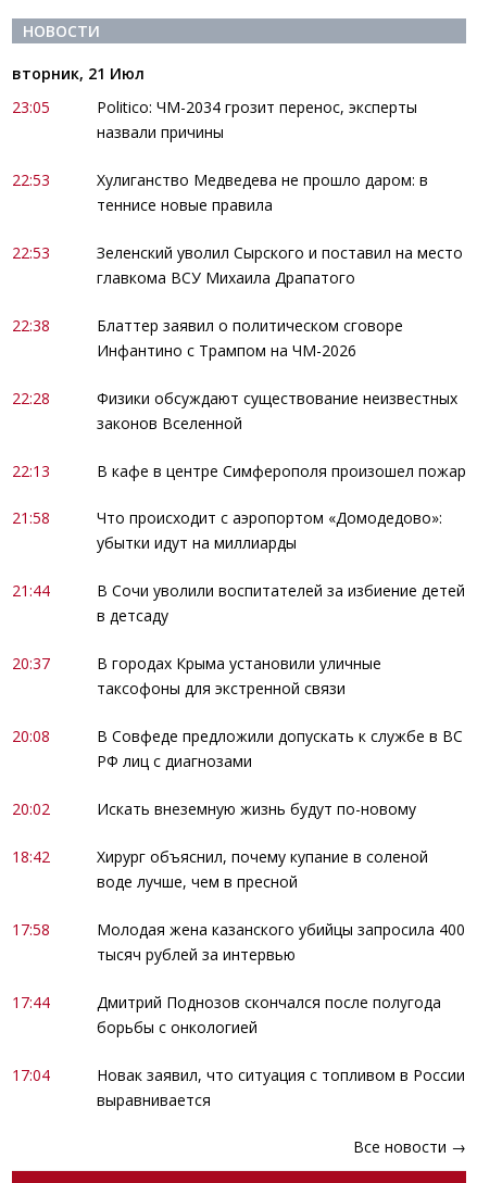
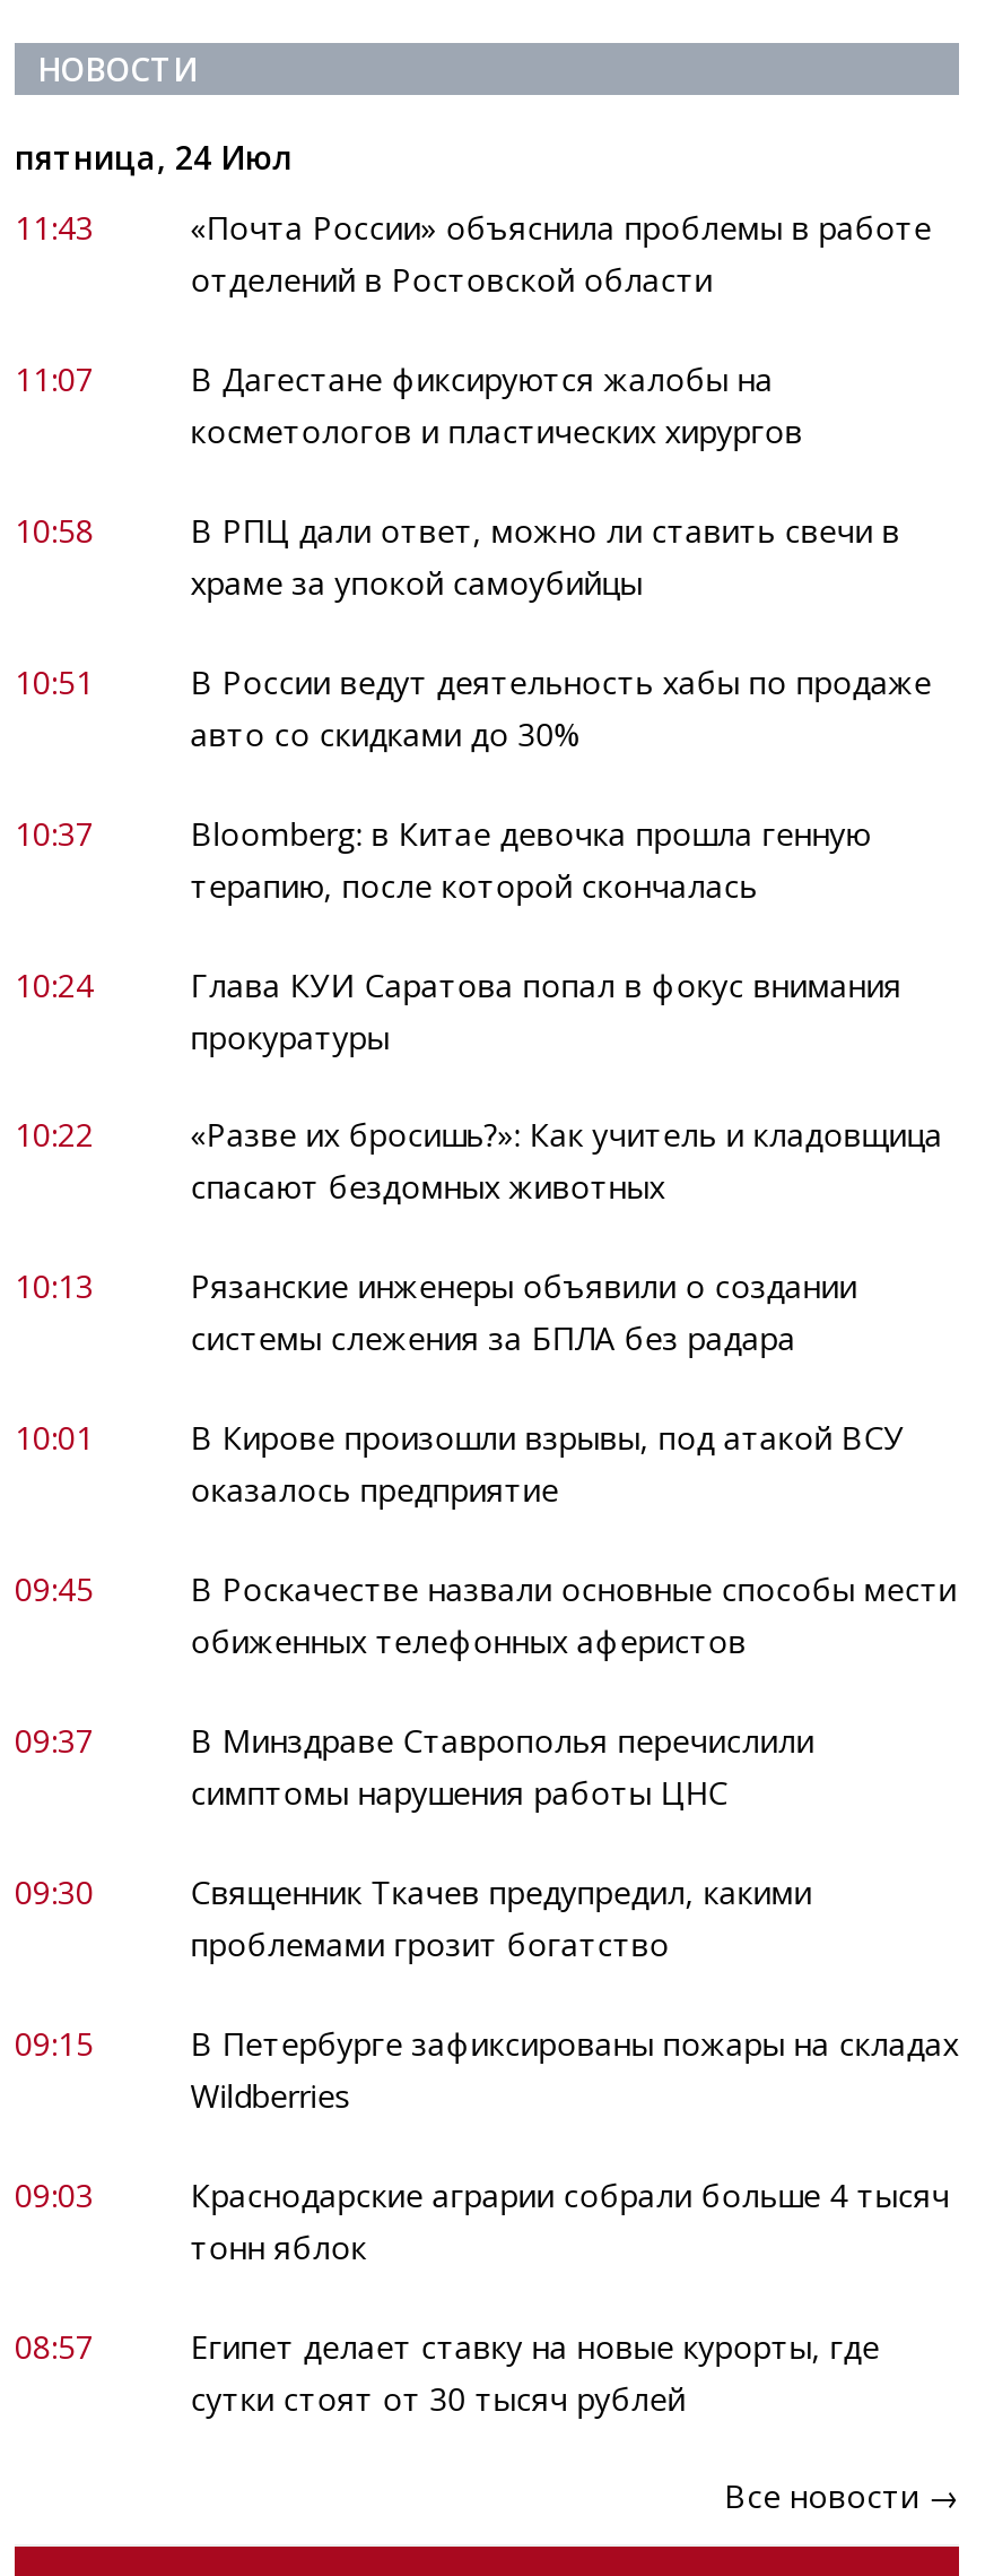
[12,63,145,84] вторник, 21 Июл -> [15,136,293,179] пятница, 24 Июл
[12,97,417,142] 23:05 | Politico: ЧМ-2034 грозит перенос, эксперты | назвали причины -> [15,206,931,301] 11:43 | «Почта России» объяснила проблемы в работе | отделений в Ростовской области
[12,169,428,215] 22:53 | Хулиганство Медведева не прошло даром: в | теннисе новые правила -> [15,357,802,452] 11:07 | В Дагестане фиксируются жалобы на | косметологов и пластических хирургов
[12,242,463,288] 22:53 | Зеленский уволил Сырского и поставил на место | главкома ВСУ Михаила Драпатого -> [15,508,900,603] 10:58 | В РПЦ дали ответ, можно ли ставить свечи в | храме за упокой самоубийцы
[12,315,403,360] 22:38 | Блаттер заявил о политическом сговоре | Инфантино с Трампом на ЧМ-2026 -> [15,660,931,755] 10:51 | В России ведут деятельность хабы по продаже | авто со скидками до 30%
[12,387,457,433] 22:28 | Физики обсуждают существование неизвестных | законов Вселенной -> [15,811,870,906] 10:37 | Bloomberg: в Китае девочка прошла генную | терапию, после которой скончалась
[12,460,466,481] 22:13 | В кафе в центре Симферополя произошел пожар -> [15,962,902,1057] 10:24 | Глава КУИ Саратова попал в фокус внимания | прокуратуры
[12,508,442,553] 21:58 | Что происходит с аэропортом «Домодедово»: | убытки идут на миллиарды -> [15,1114,943,1209] 10:22 | «Разве их бросишь?»: Как учитель и кладовщица | спасают бездомных животных
[12,580,465,626] 21:44 | В Сочи уволили воспитателей за избиение детей | в детсаду -> [15,1265,857,1360] 10:13 | Рязанские инженеры объявили о создании | системы слежения за БПЛА без радара
[12,653,381,699] 20:37 | В городах Крыма установили уличные | таксофоны для экстренной связи -> [15,1416,904,1511] 10:01 | В Кирове произошли взрывы, под атакой ВСУ | оказалось предприятие
[12,726,463,771] 20:08 | В Совфеде предложили допускать к службе в ВС | РФ лиц с диагнозами -> [15,1568,956,1663] 09:45 | В Роскачестве назвали основные способы мести | обиженных телефонных аферистов
[12,798,416,819] 20:02 | Искать внеземную жизнь будут по-новому -> [15,1719,814,1814] 09:37 | В Минздраве Ставрополья перечислили | симптомы нарушения работы ЦНС
[12,846,428,892] 18:42 | Хирург объяснил, почему купание в соленой | воде лучше, чем в пресной -> [15,1870,811,1965] 09:30 | Священник Ткачев предупредил, какими | проблемами грозит богатство
[12,919,465,964] 17:58 | Молодая жена казанского убийцы запросила 400 | тысяч рублей за интервью -> [15,2021,958,2116] 09:15 | В Петербурге зафиксированы пожары на складах | Wildberries
[12,991,441,1037] 17:44 | Дмитрий Поднозов скончался после полугода | борьбы с онкологией -> [15,2173,949,2268] 09:03 | Краснодарские аграрии собрали больше 4 тысяч | тонн яблок
[12,1064,465,1110] 17:04 | Новак заявил, что ситуация с топливом в России | выравнивается -> [15,2324,879,2419] 08:57 | Египет делает ставку на новые курорты, где | сутки стоят от 30 тысяч рублей

